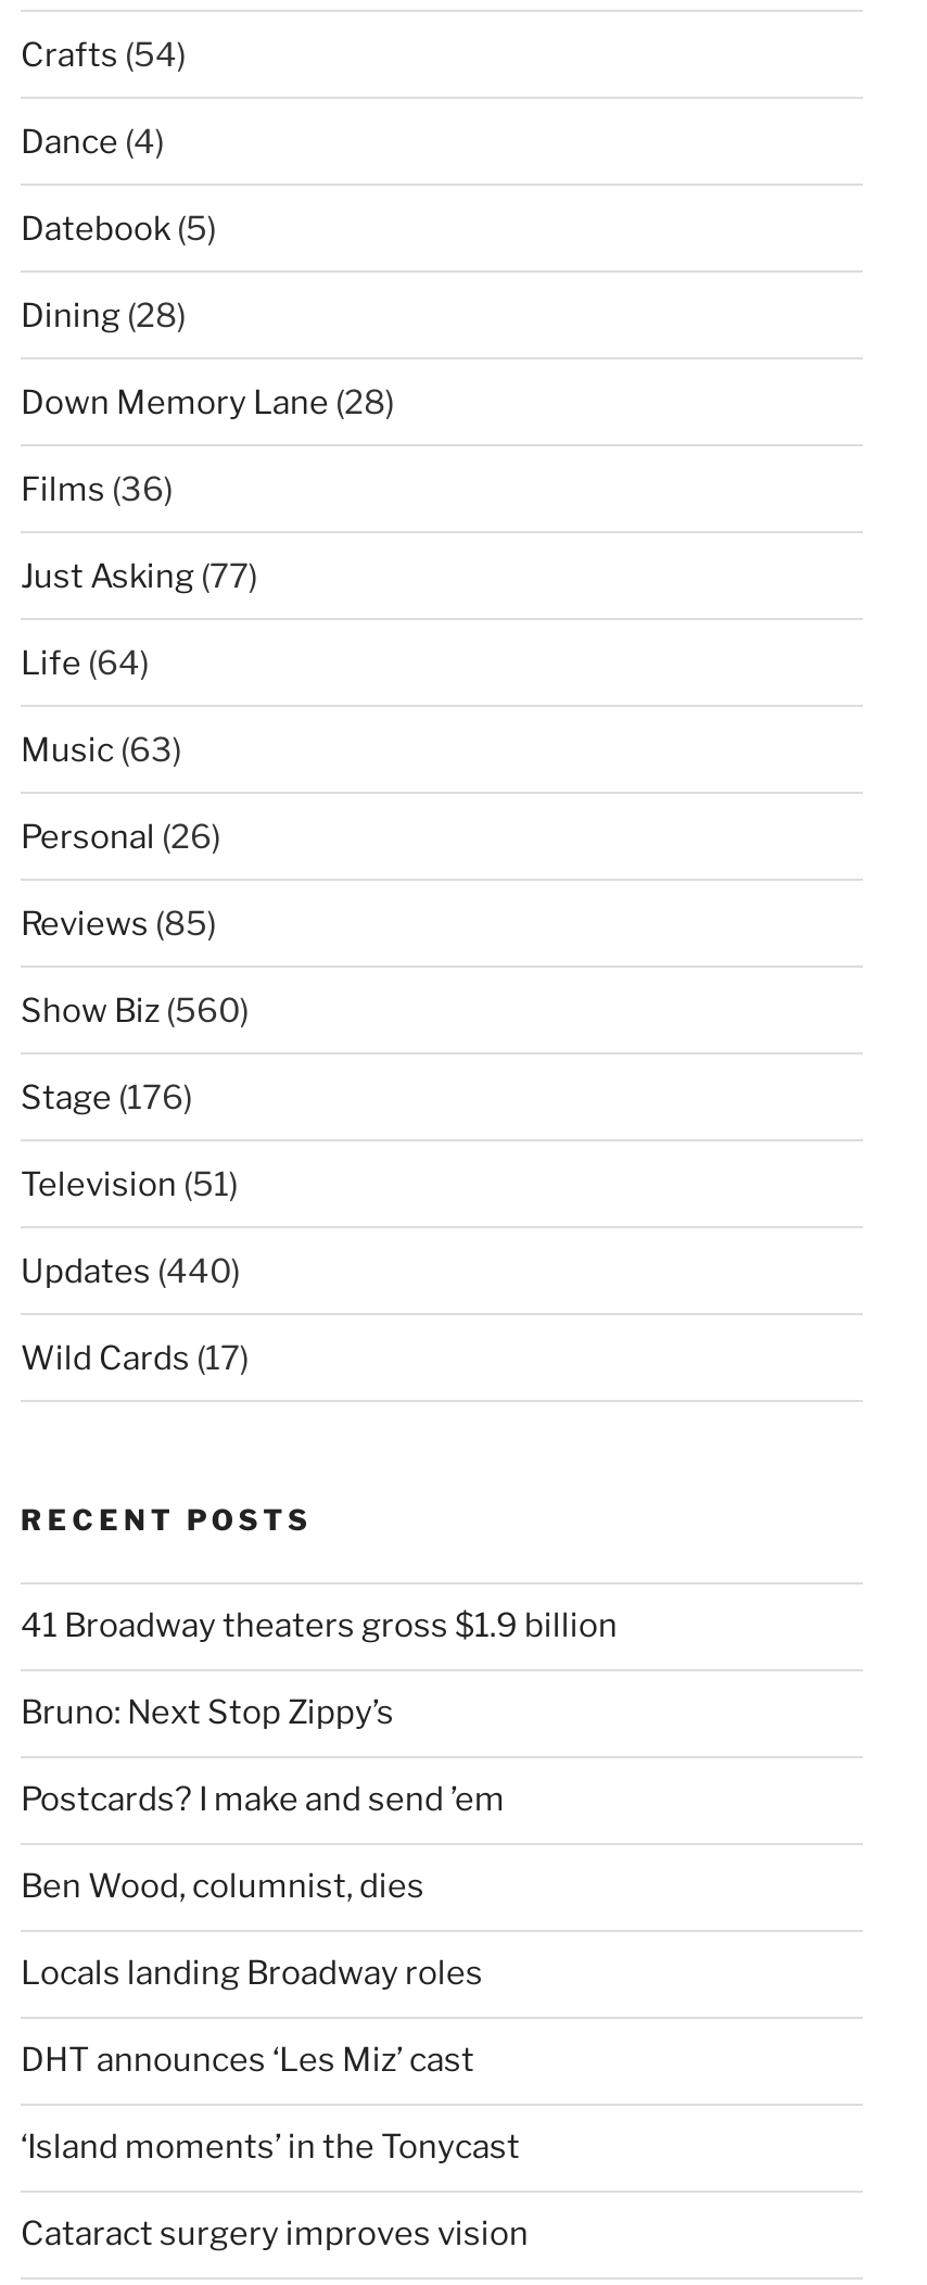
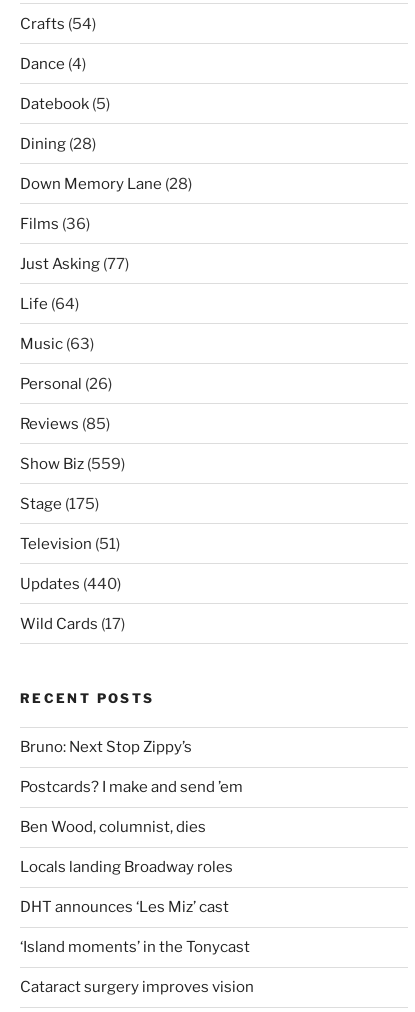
[21,991,249,1030] Show Biz (560) -> [20,455,125,473] Show Biz (559)
[21,1078,192,1117] Stage (176) -> [20,495,99,513] Stage (175)
[21,1607,618,1646] 41 Broadway theaters gross $1.9 billion -> none

